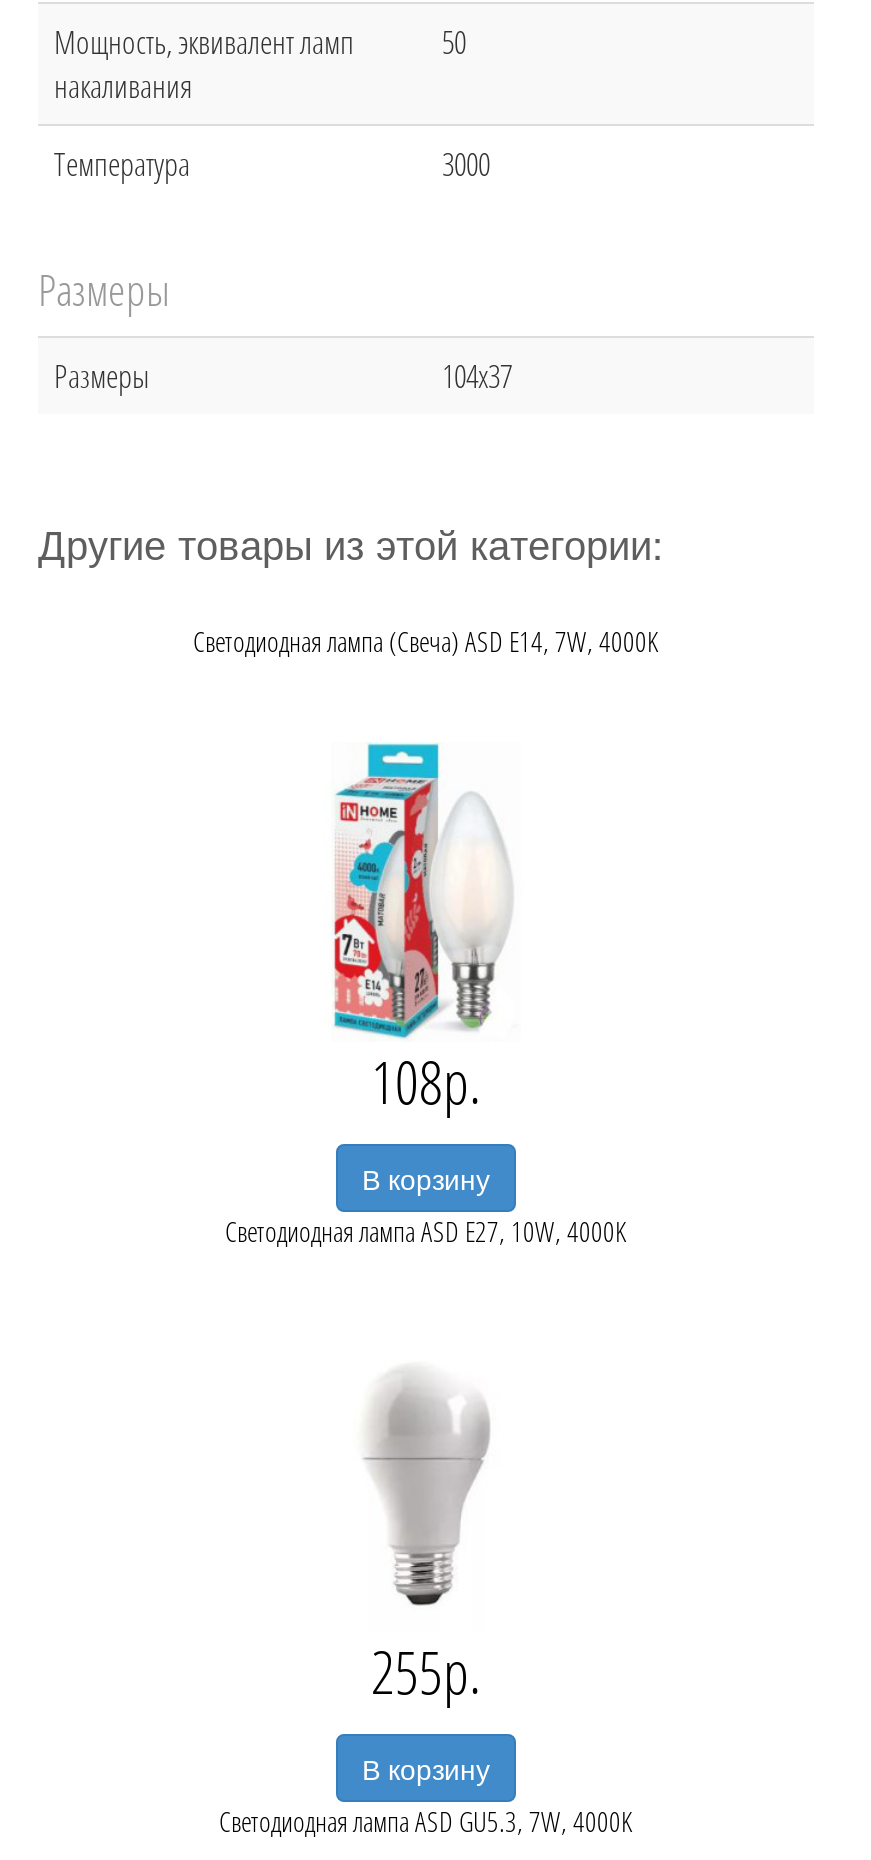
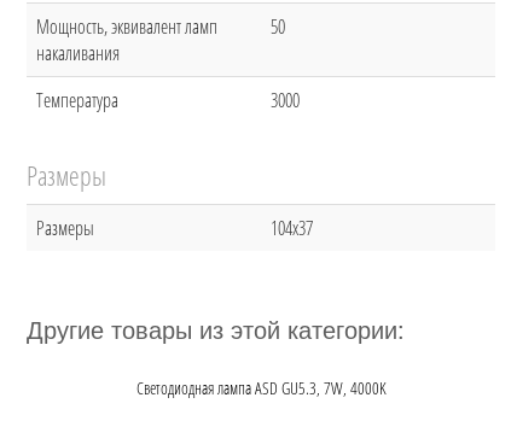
[193,621,659,659] Светодиодная лампа (Свеча) ASD E14, 7W, 4000K -> none
[225,742,627,1249] [image] | 108 | В корзину | Светодиодная лампа ASD E27, 10W, 4000K -> none
[362,1366,492,1787] [image] | 255 | В корзину -> none

